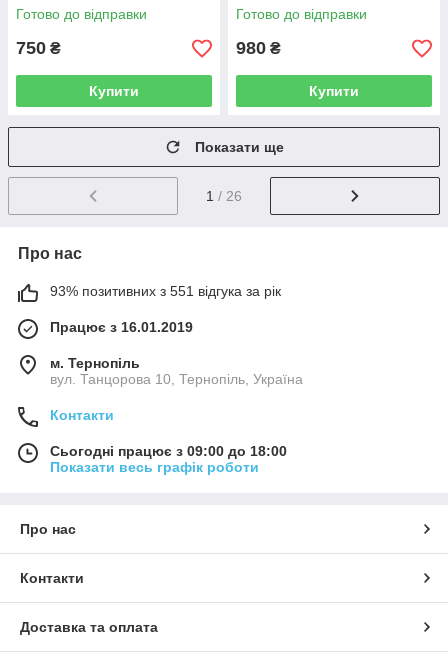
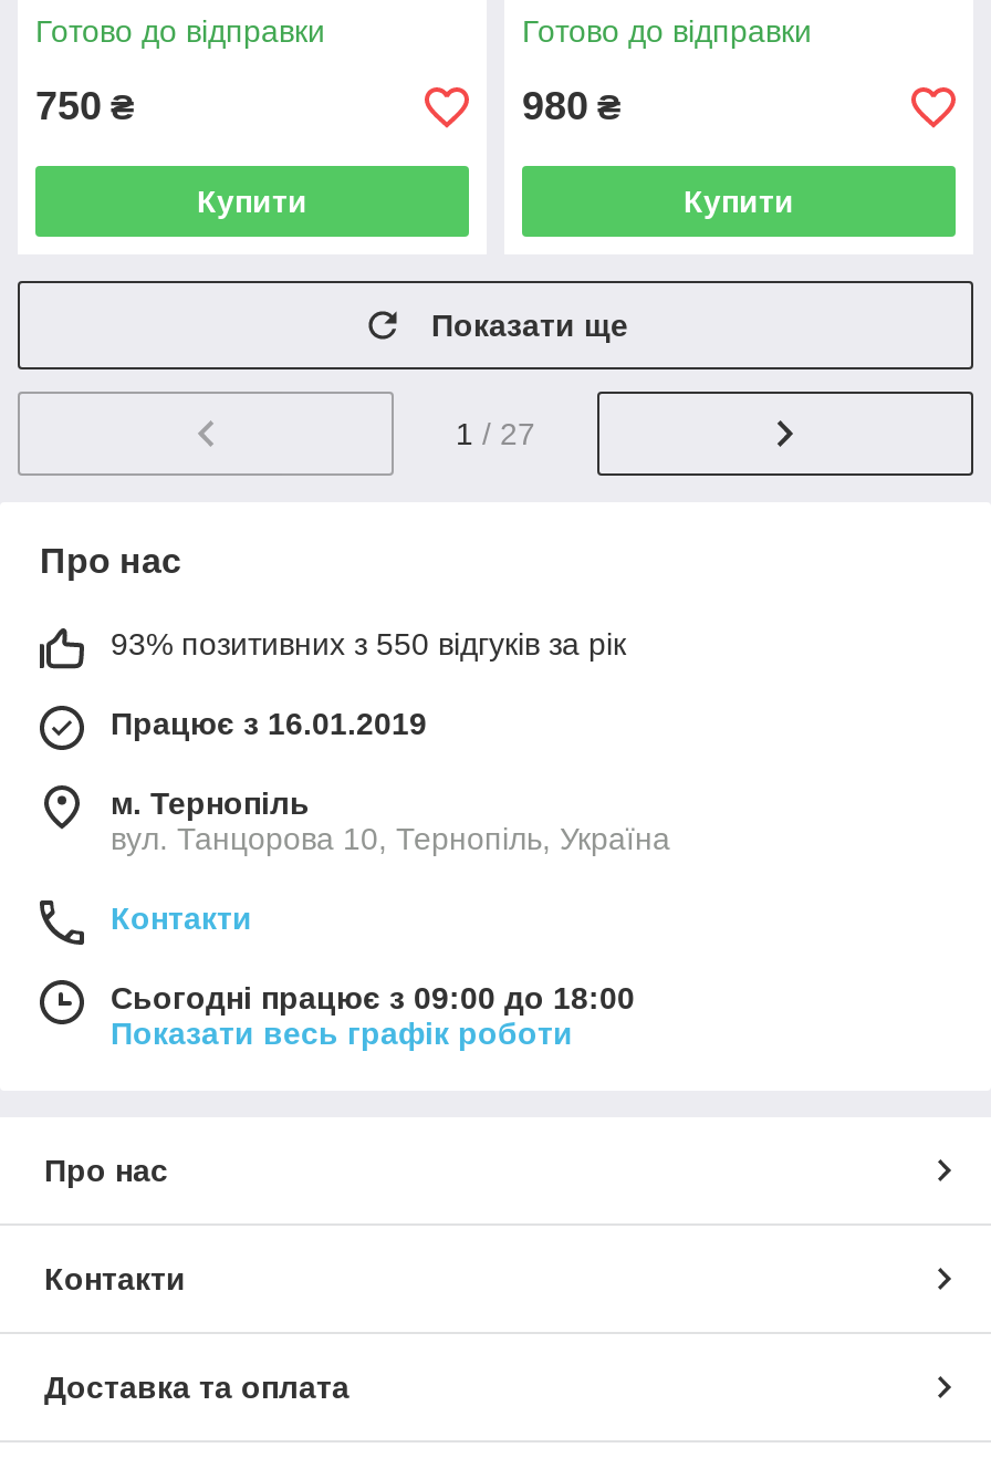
[206,188,242,204] 1 / 26 -> [456,416,535,452] 1 / 27
[50,283,281,299] 93% позитивних з 551 відгука за рік -> [111,626,626,662] 93% позитивних з 550 відгуків за рік

